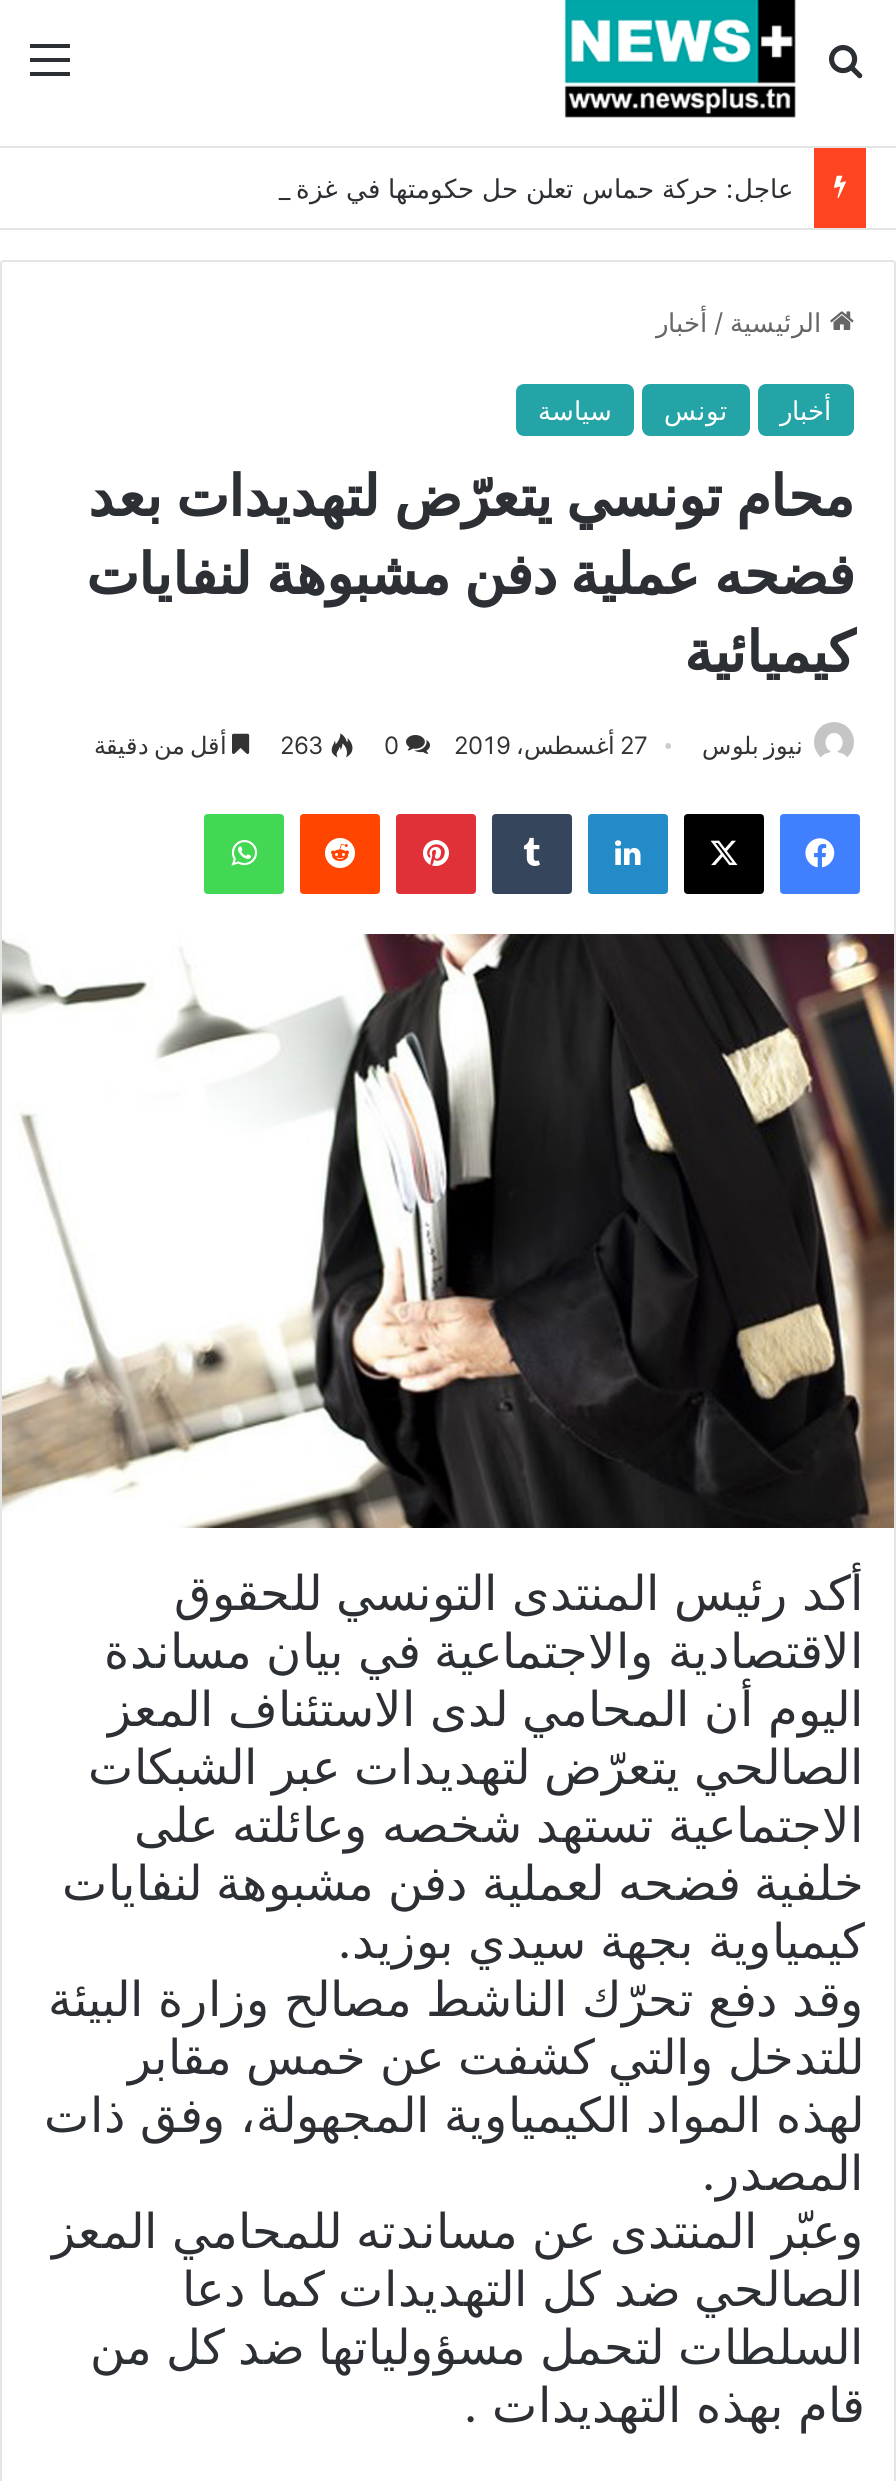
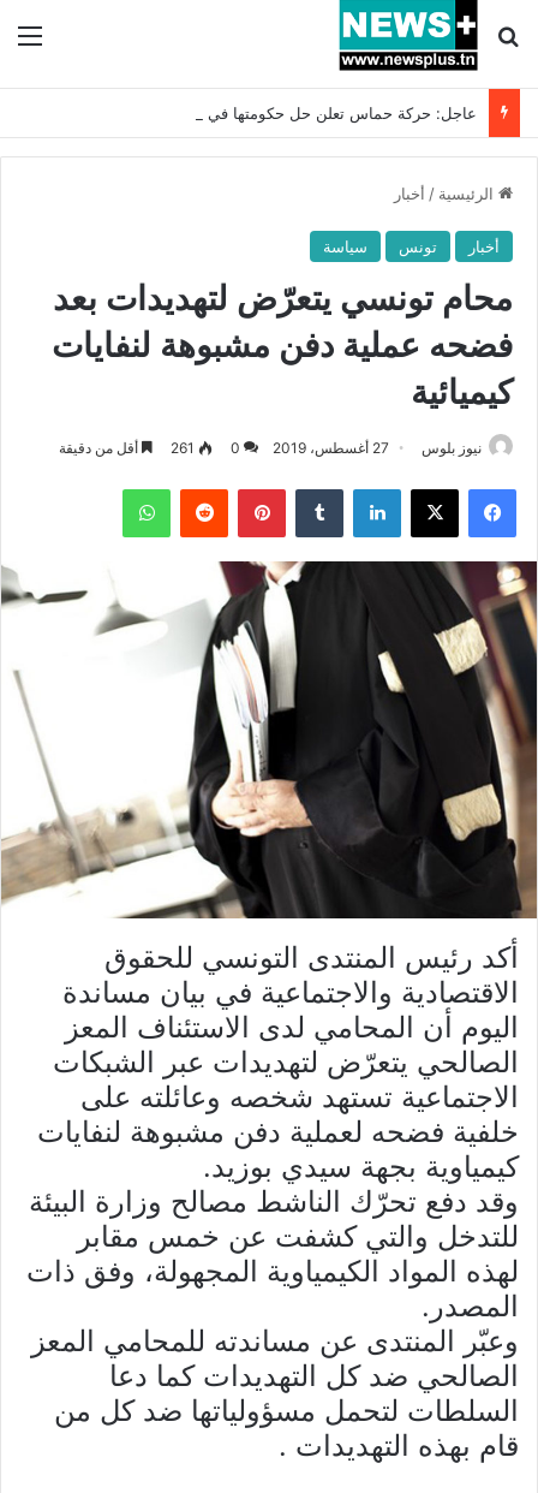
[280,730,324,760] 263 -> [171,439,195,457] 261

